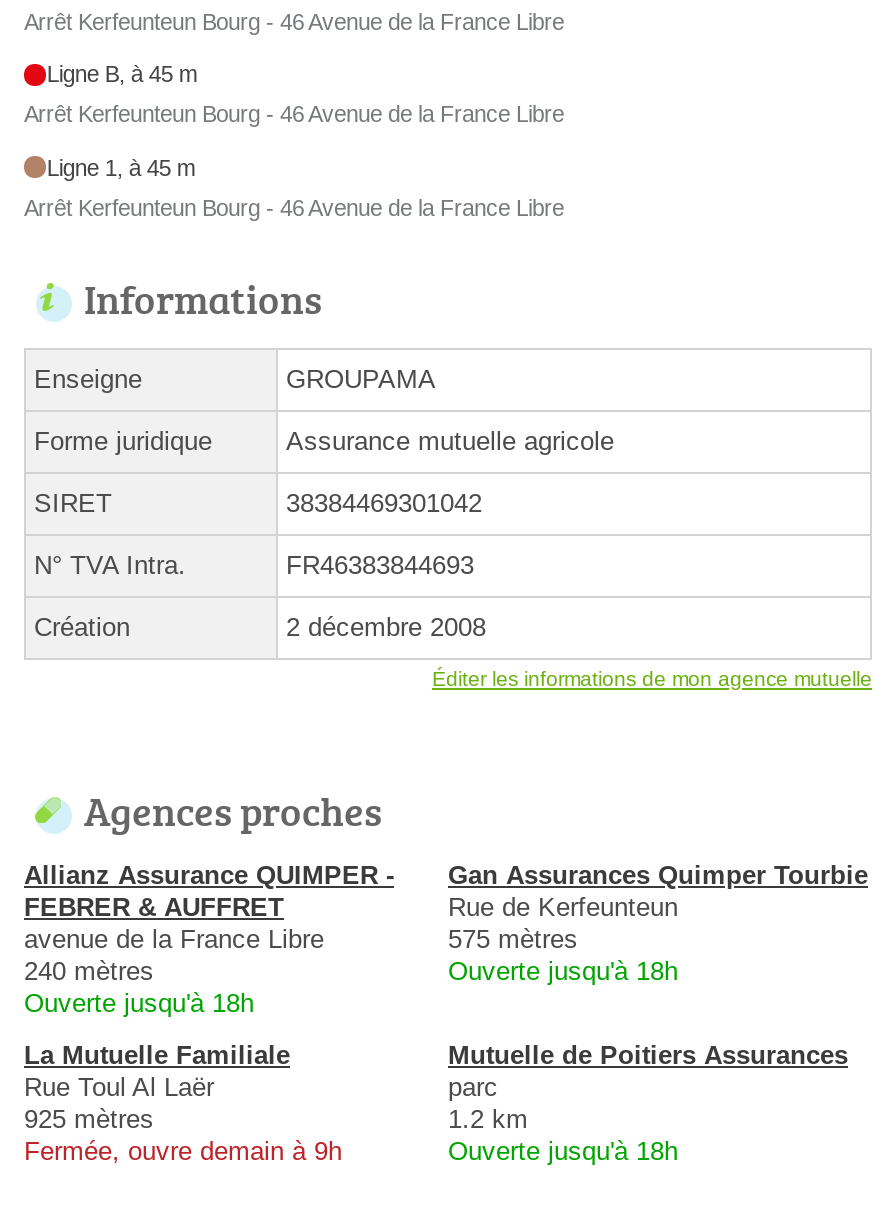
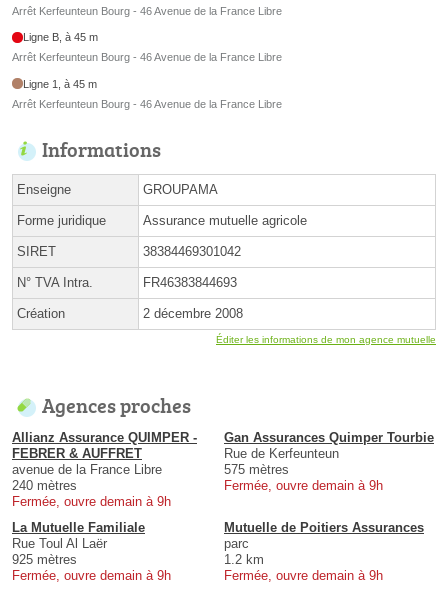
[448,956,678,986] Ouverte jusqu'à 18h -> [224,478,383,493] Fermée, ouvre demain à 9h
[24,988,254,1018] Ouverte jusqu'à 18h -> [12,494,171,509] Fermée, ouvre demain à 9h
[448,1136,678,1166] Ouverte jusqu'à 18h -> [224,568,383,583] Fermée, ouvre demain à 9h

